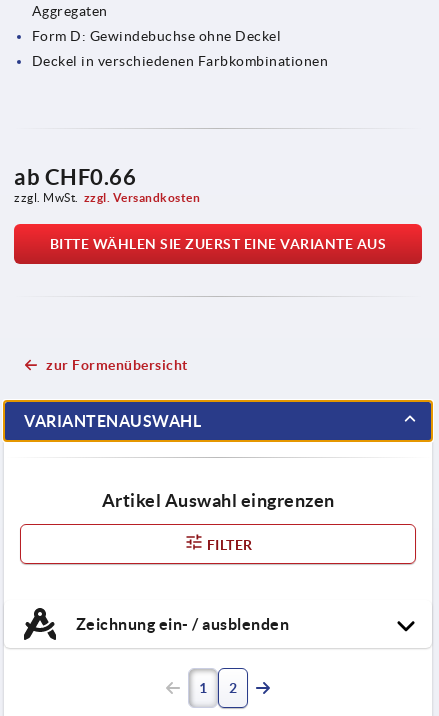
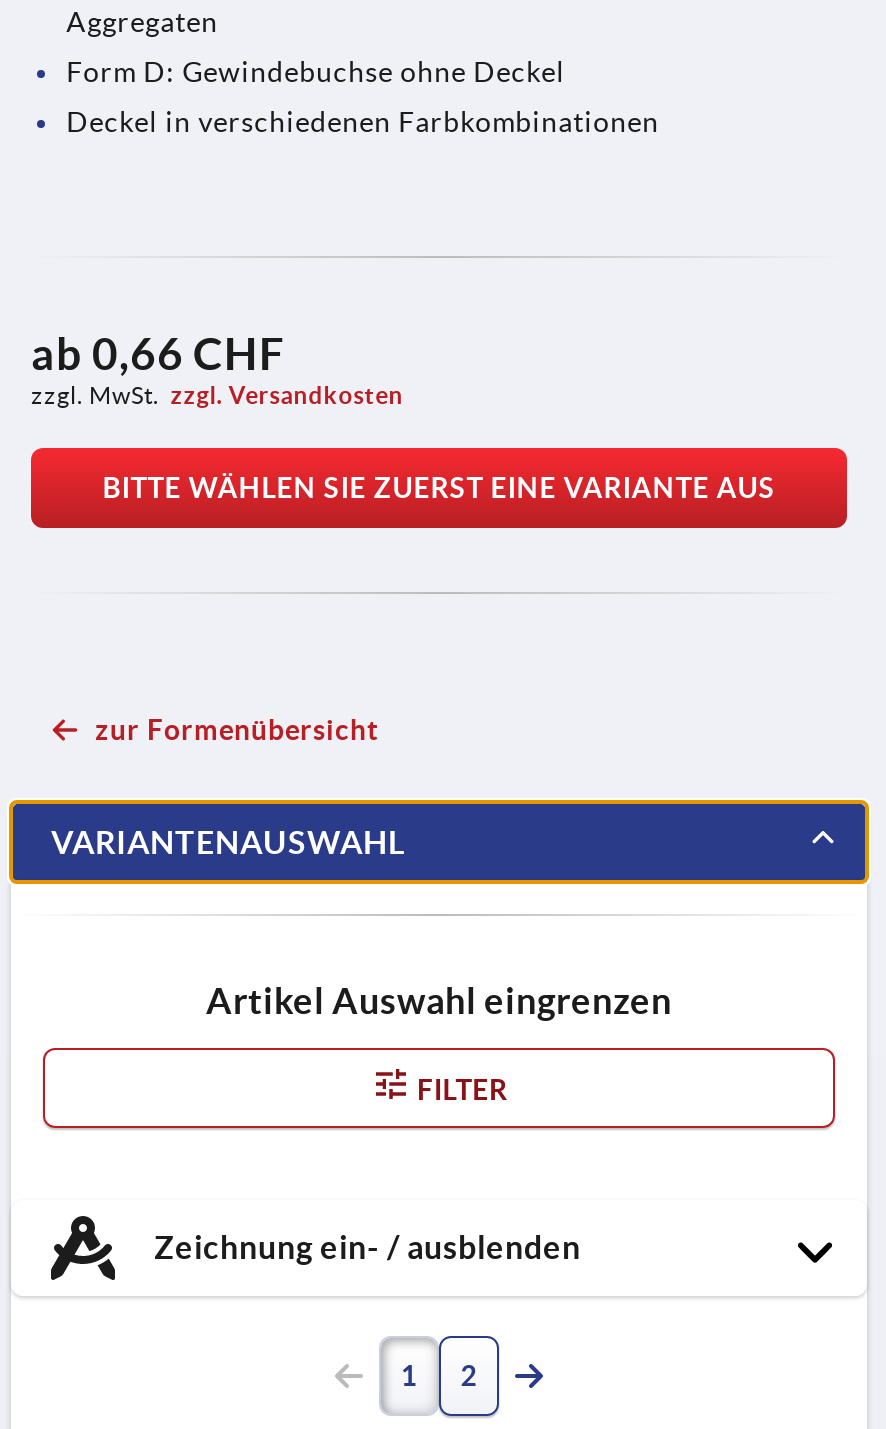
[14,164,136,189] ab CHF0.66 -> [31,328,284,378] ab 0,66 CHF

